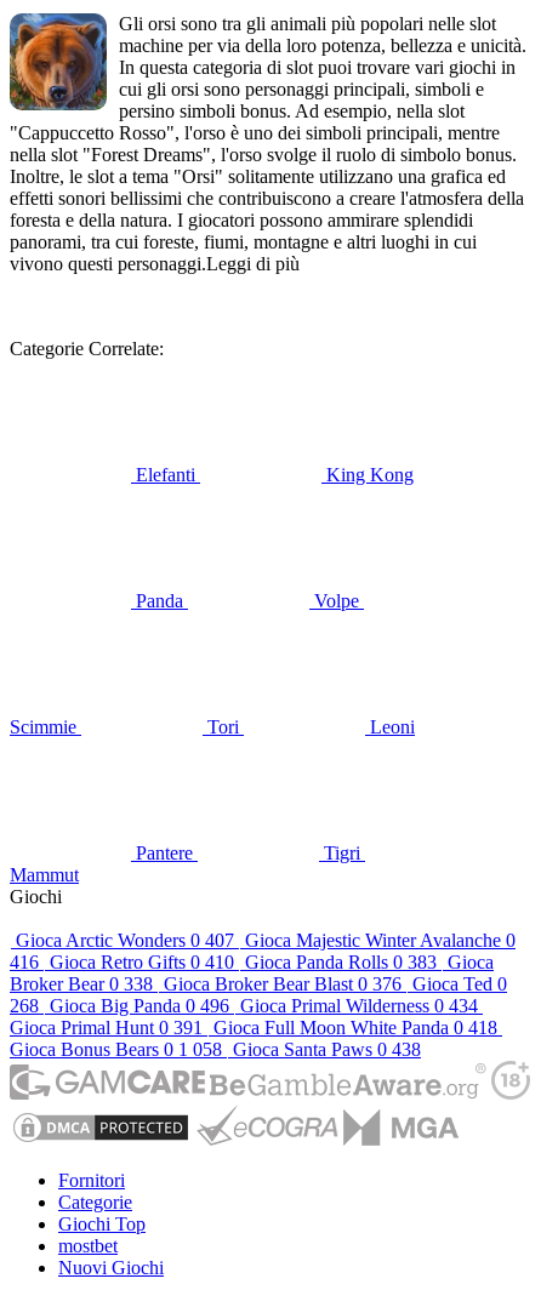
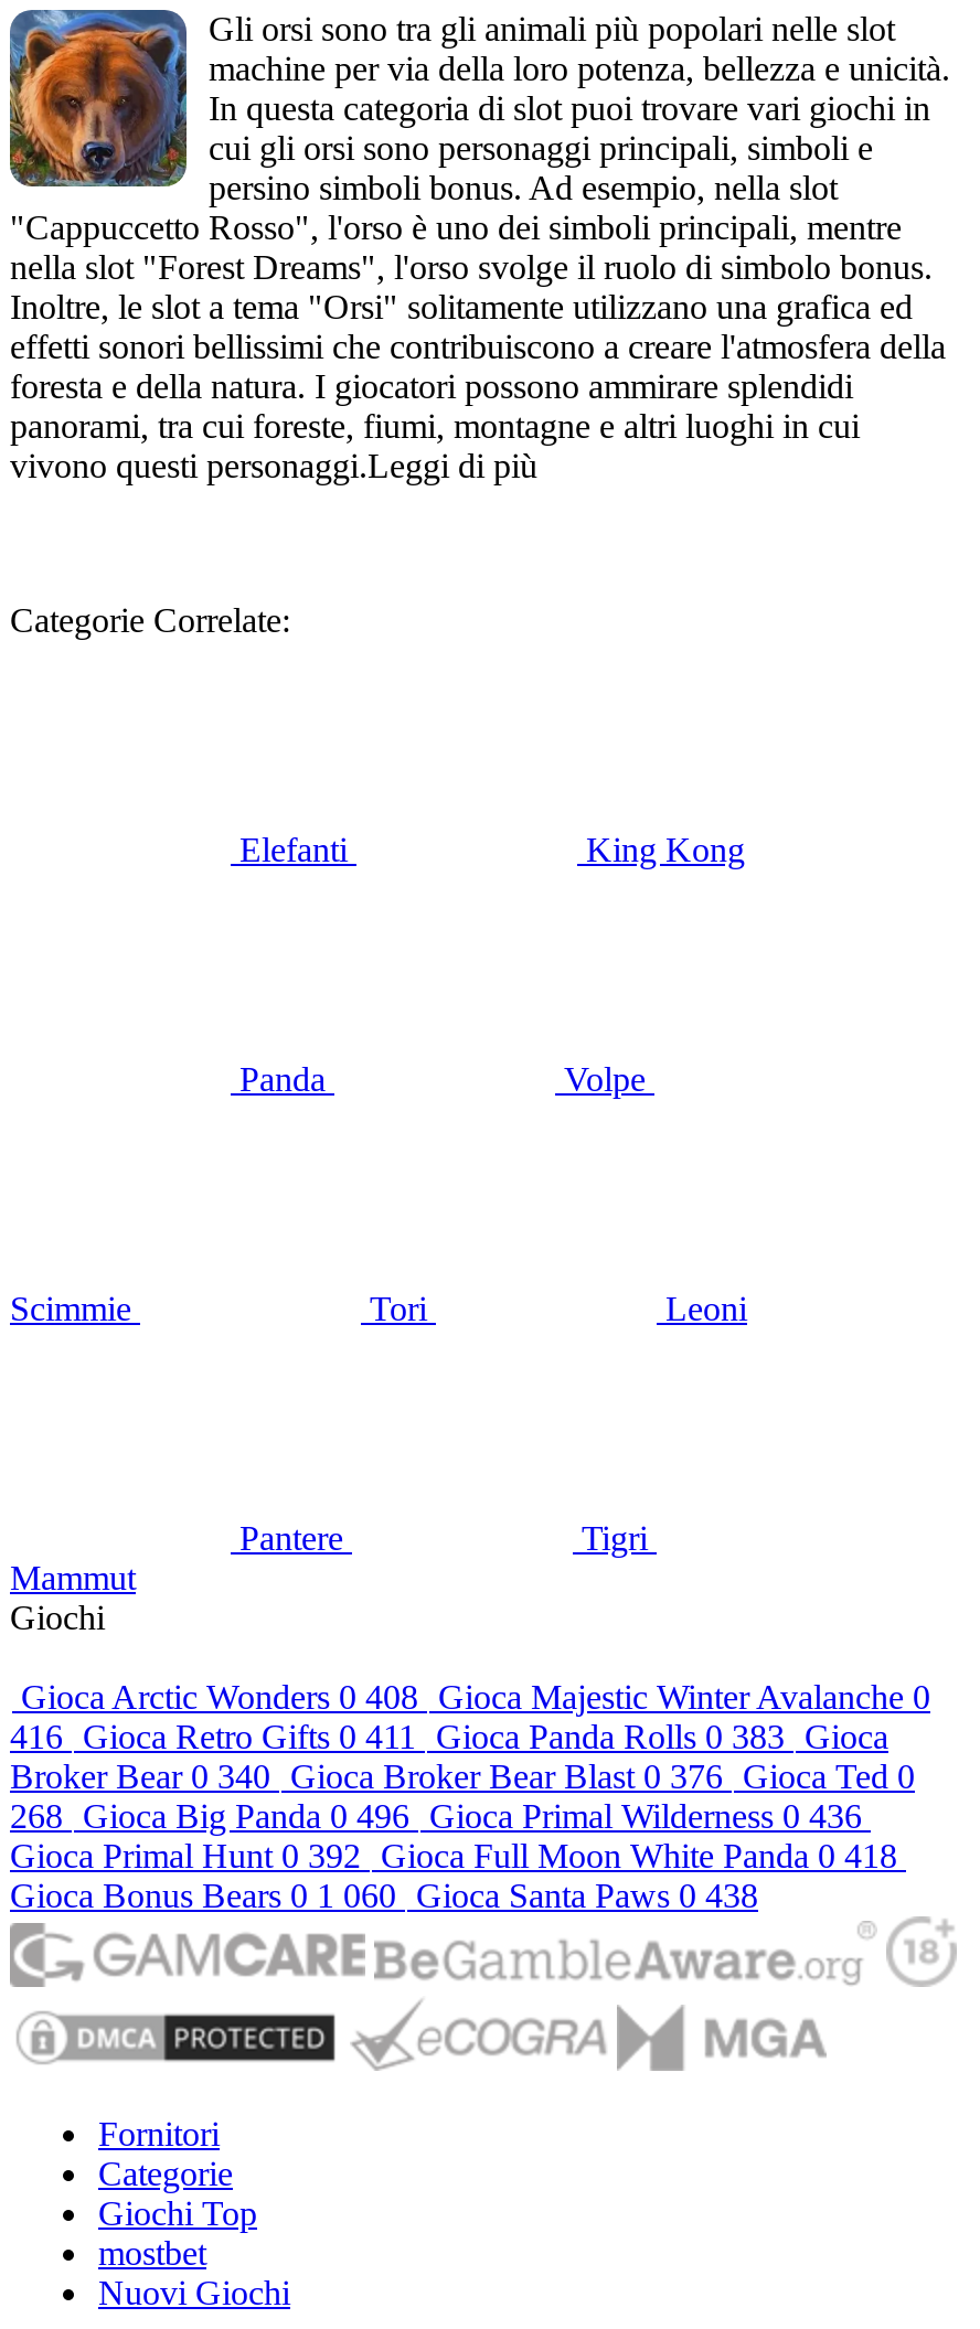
[16,930,516,950] Gioca Arctic Wonders 0 407 Gioca Majestic Winter Avalanche 0 -> [21,1678,930,1715] Gioca Arctic Wonders 0 408 Gioca Majestic Winter Avalanche 0
[10,952,494,972] 416 Gioca Retro Gifts 0 410 Gioca Panda Rolls 0 383 Gioca -> [10,1718,888,1755] 416 Gioca Retro Gifts 0 411 Gioca Panda Rolls 0 383 Gioca
[10,973,507,994] Broker Bear 0 338 Gioca Broker Bear Blast 0 376 Gioca Ted 0 -> [10,1757,915,1795] Broker Bear 0 340 Gioca Broker Bear Blast 0 376 Gioca Ted 0
[10,995,478,1016] 268 Gioca Big Panda 0 496 Gioca Primal Wilderness 0 434 -> [10,1797,862,1835] 268 Gioca Big Panda 0 496 Gioca Primal Wilderness 0 436
[10,1017,497,1038] Gioca Primal Hunt 0 391 Gioca Full Moon White Panda 0 418 -> [10,1837,897,1874] Gioca Primal Hunt 0 392 Gioca Full Moon White Panda 0 418
[10,1039,421,1060] Gioca Bonus Bears 0 1 058 Gioca Santa Paws 0 438 -> [10,1876,758,1914] Gioca Bonus Bears 0 1 060 Gioca Santa Paws 0 438

